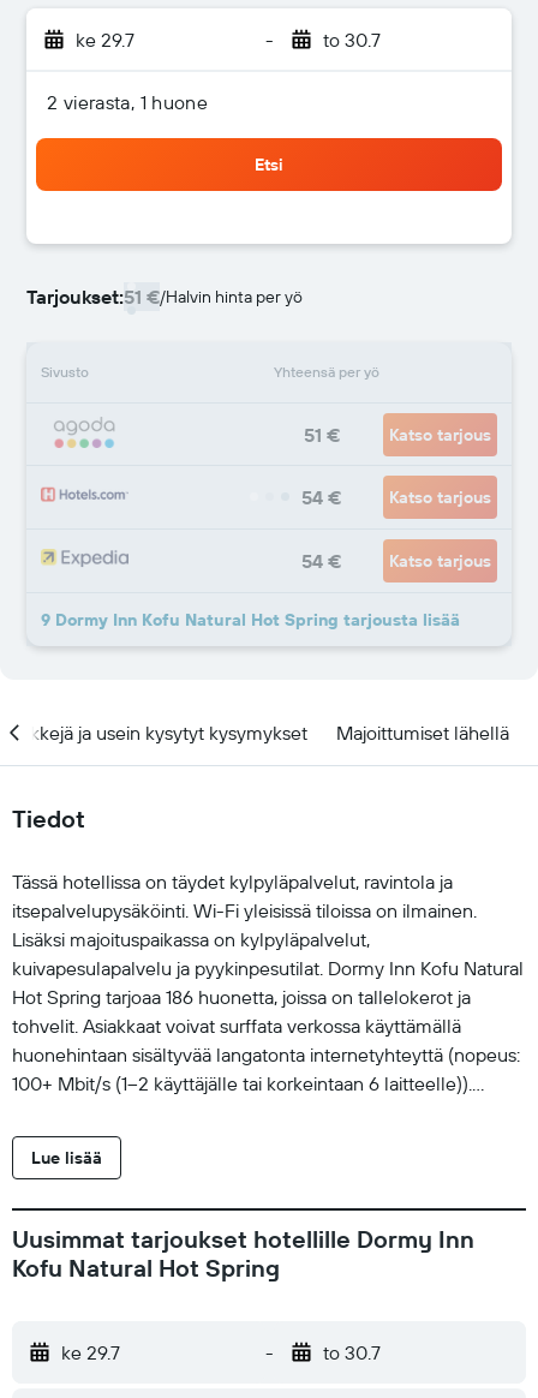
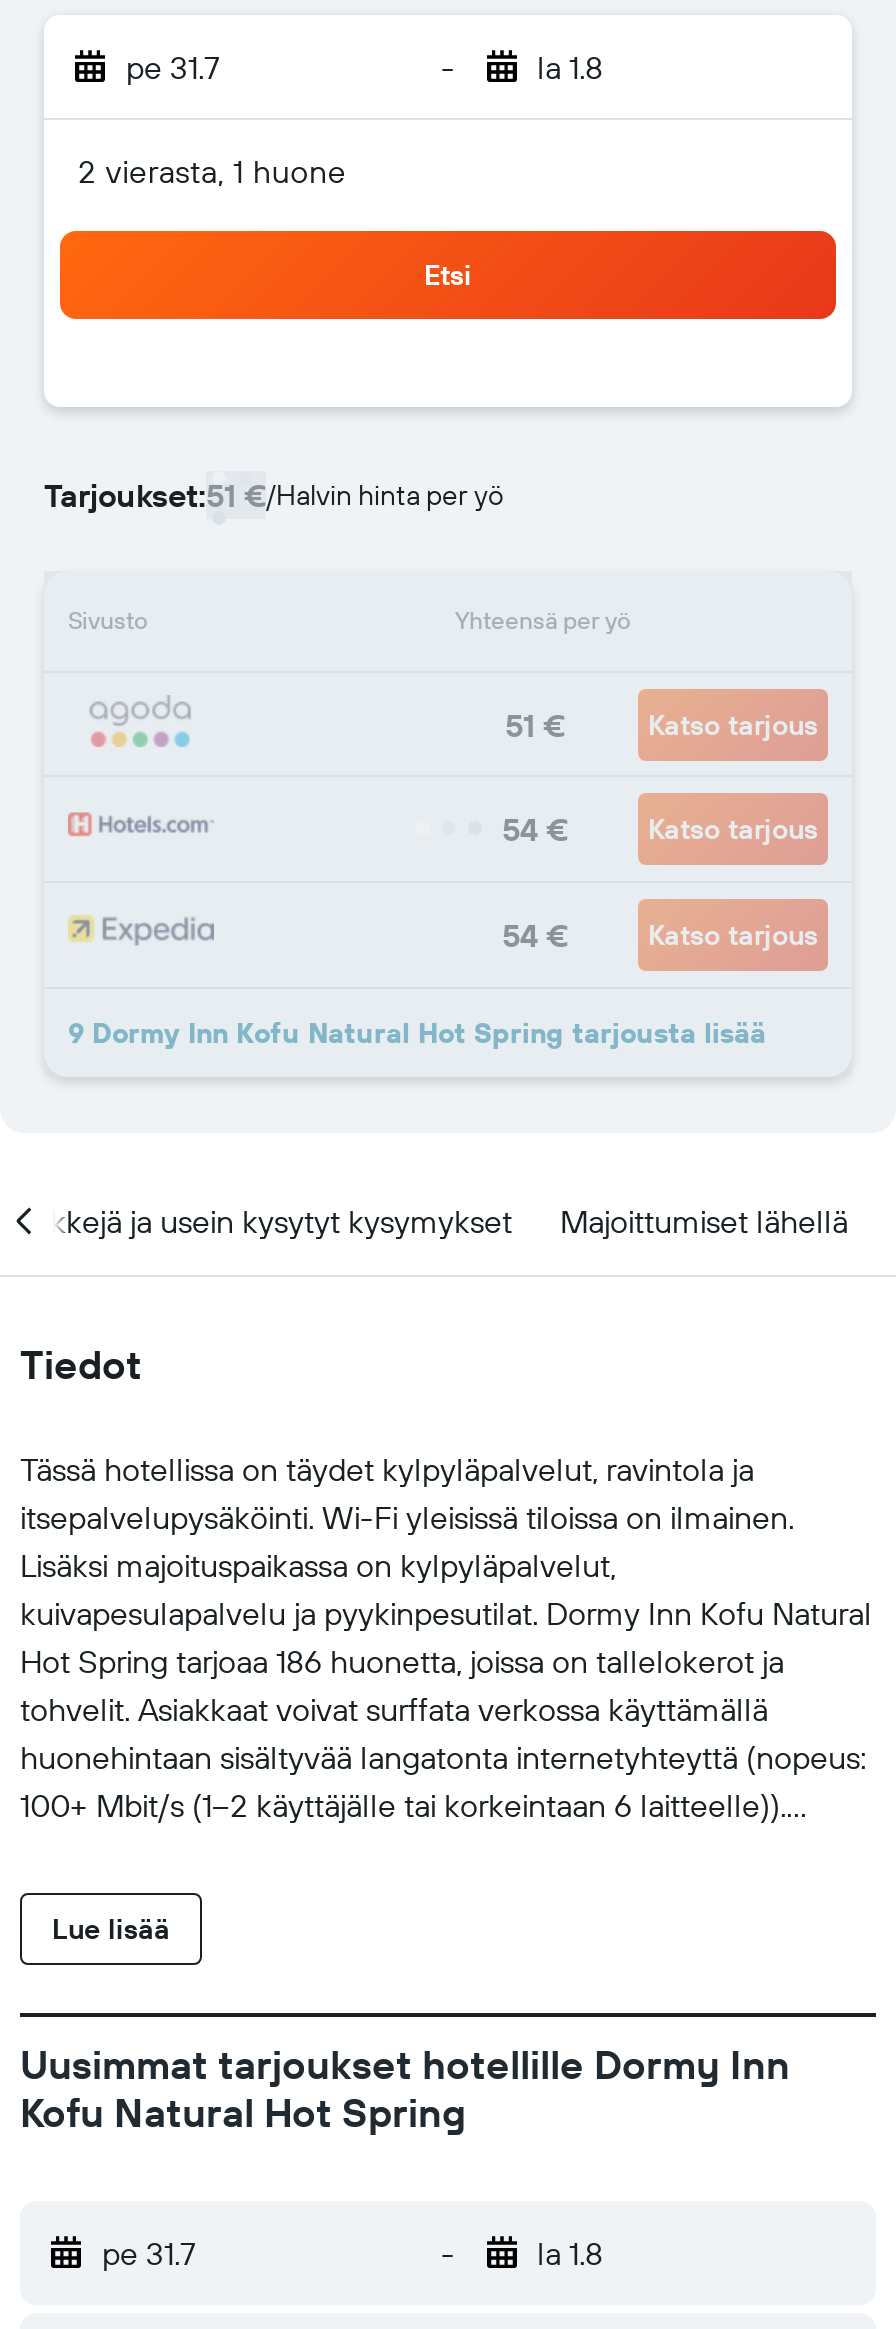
[76,28,134,52] ke 29.7 -> [126,47,220,87] pe 31.7
[322,28,380,52] to 30.7 -> [537,47,603,87] la 1.8
[61,1340,120,1364] ke 29.7 -> [102,2233,196,2273] pe 31.7
[322,1340,380,1364] to 30.7 -> [537,2233,603,2273] la 1.8

